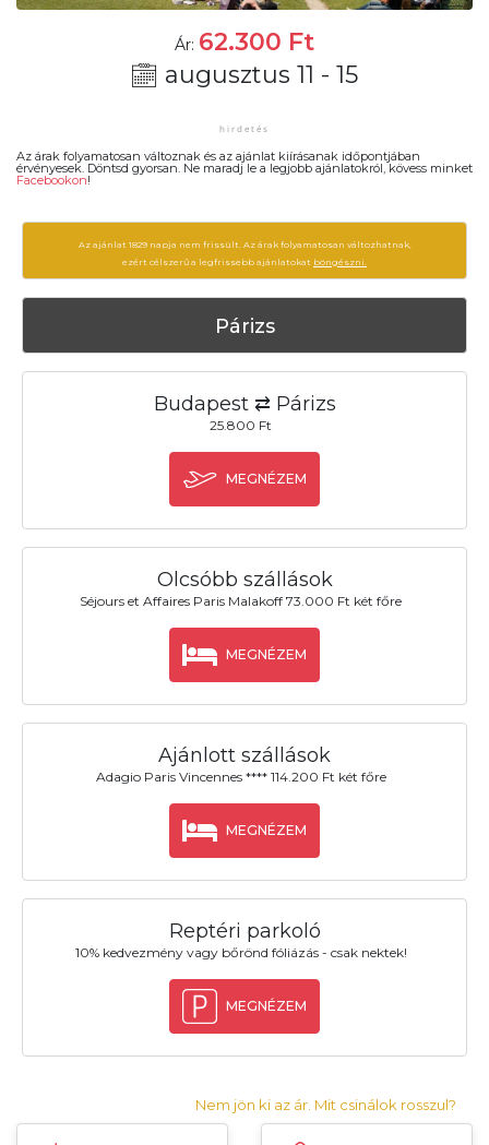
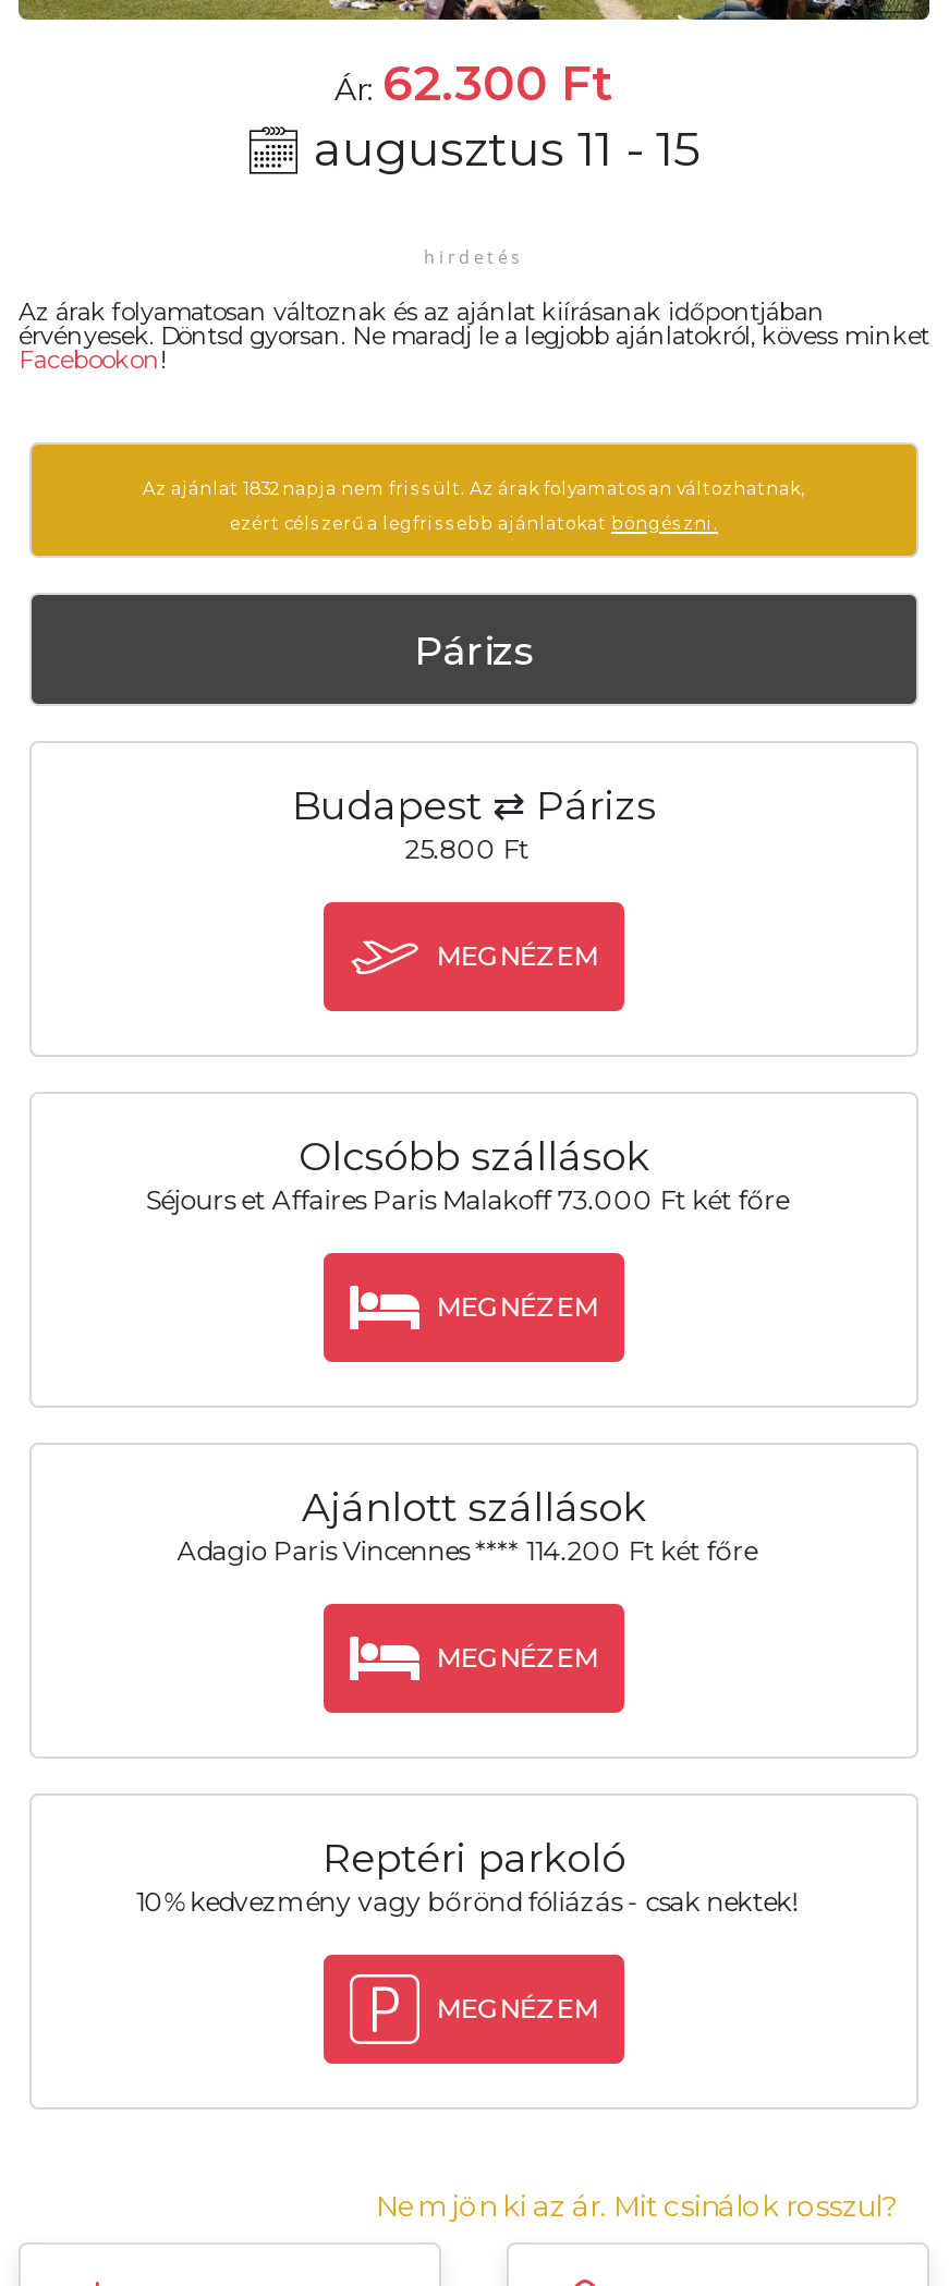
[78,239,411,250] Az ajánlat 1829 napja nem frissült. Az árak folyamatosan változhatnak, -> [143,477,805,499] Az ajánlat 1832 napja nem frissült. Az árak folyamatosan változhatnak,

